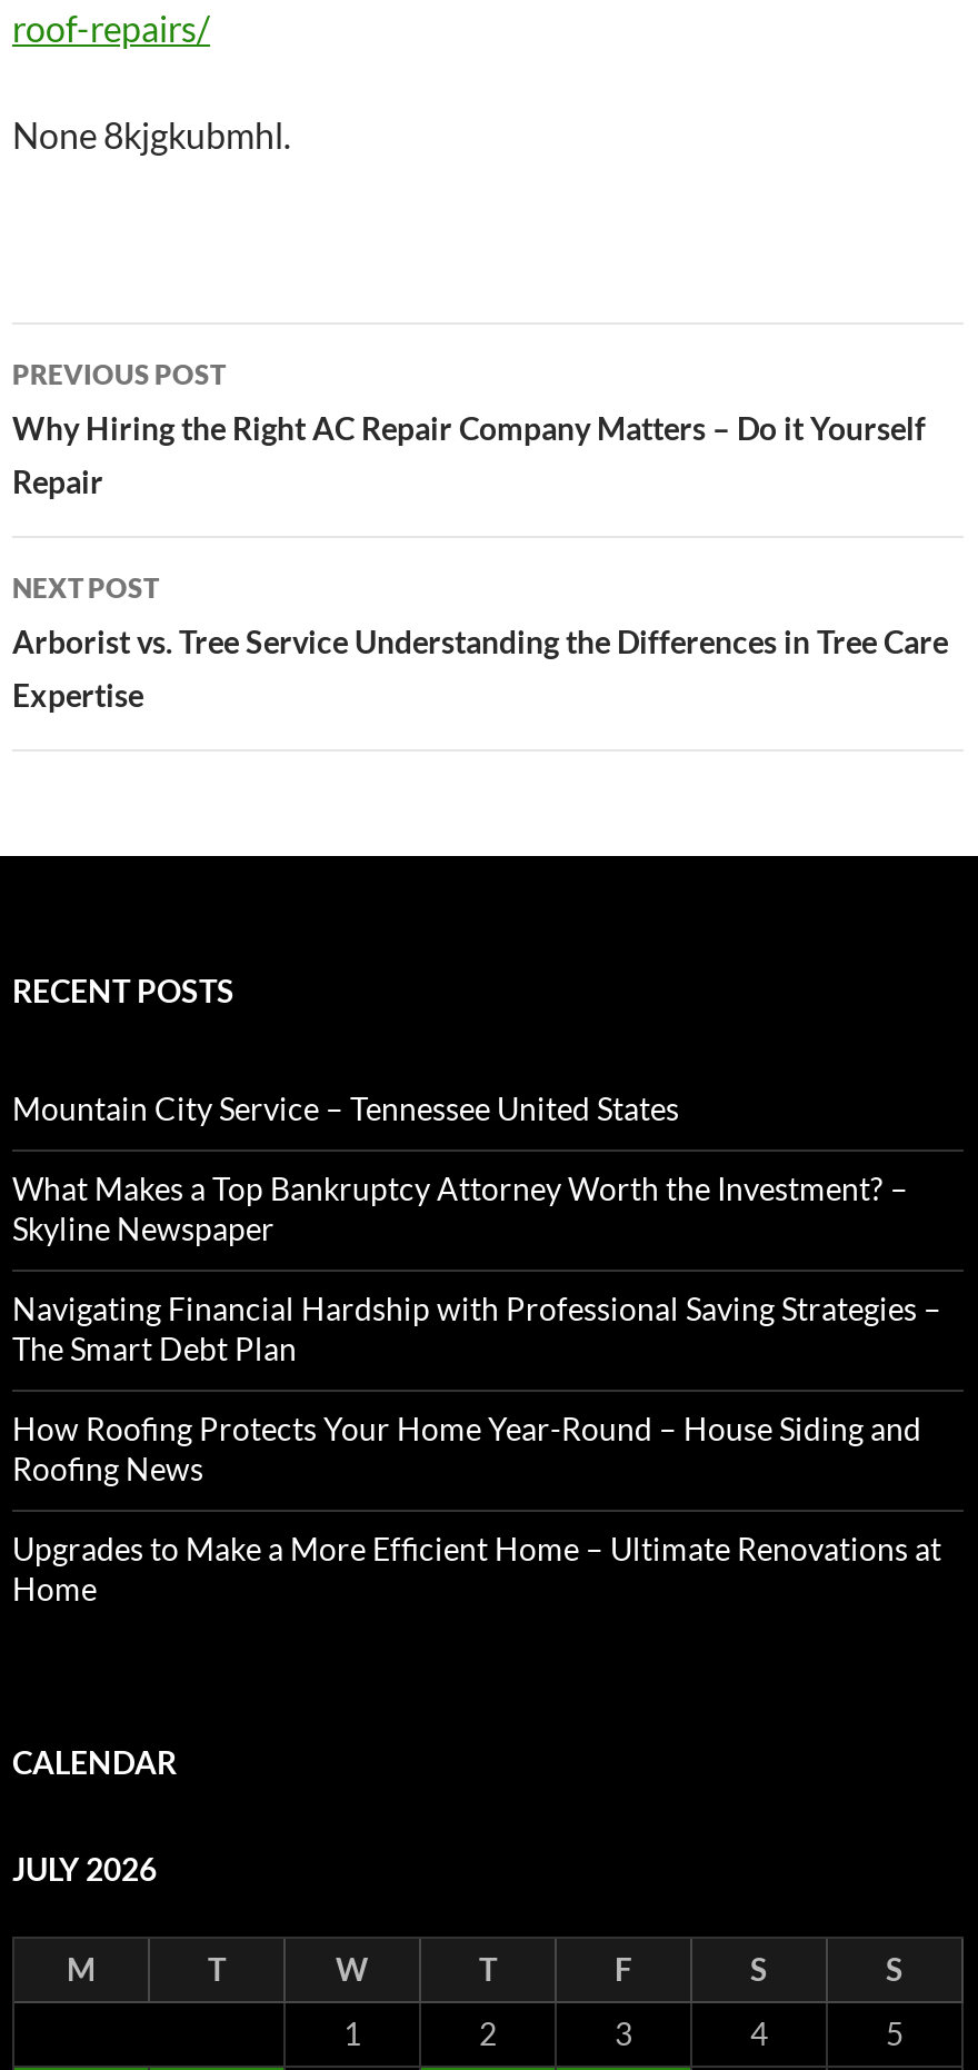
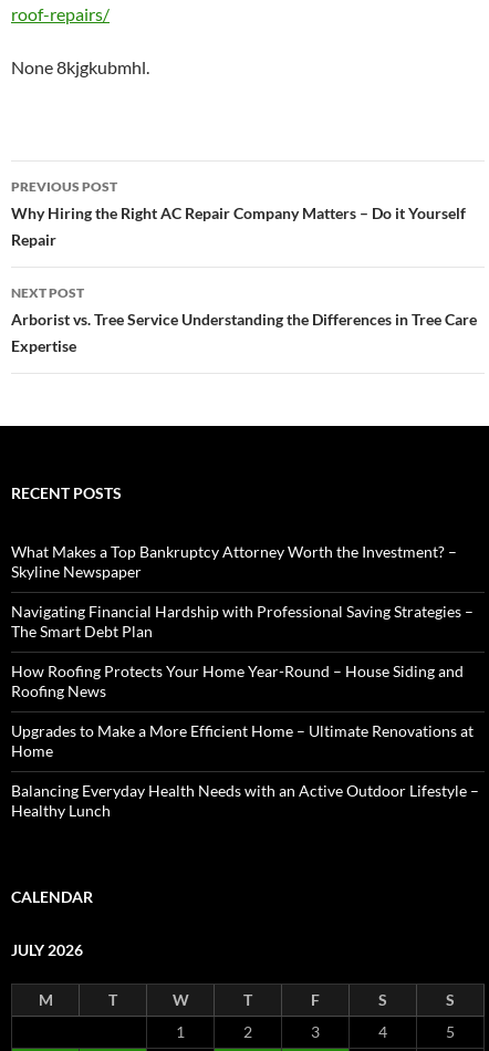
[12,1089,679,1127] Mountain City Service – Tennessee United States -> none
moved [12,1170,941,1608] -> [11,542,474,760]: What Makes a Top Bankruptcy Attorney Worth the Investment? – | Skyline Newspaper | Navigating Financial Hardship with Professional Saving Strategies – | The Smart Debt Plan | How Roofing Protects Your Home Year-Round – House Siding and | Roofing News | Upgrades to Make a More Efficient Home – Ultimate Renovations at | Home
none -> [11,781,479,820] Balancing Everyday Health Needs with an Active Outdoor Lifestyle – | Healthy Lunch

